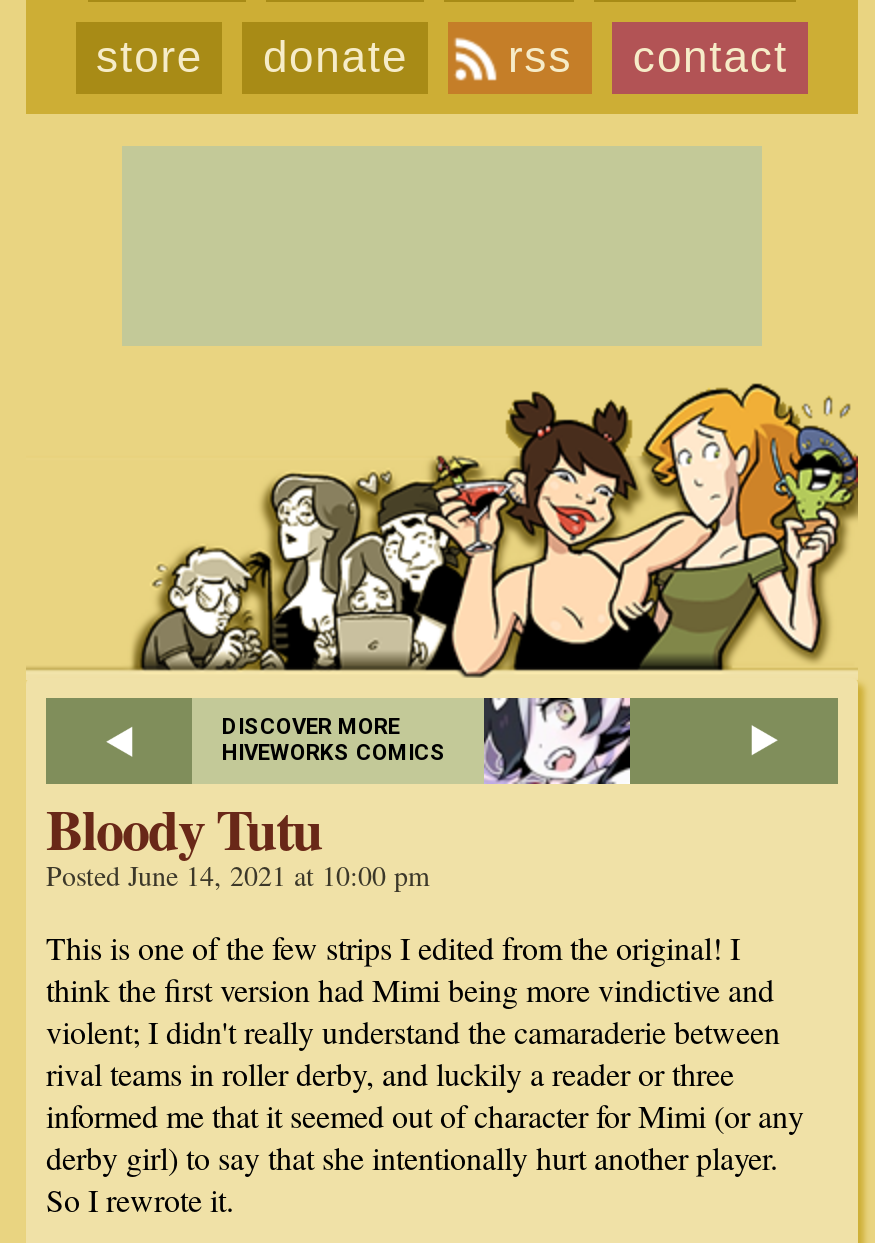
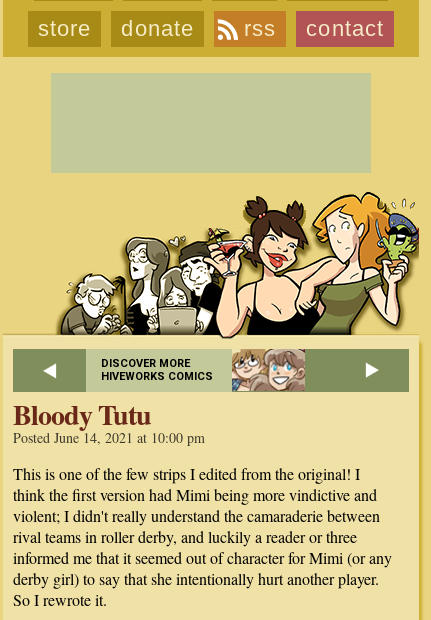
[482,696,632,784] [image] -> [231,349,305,393] [image]

